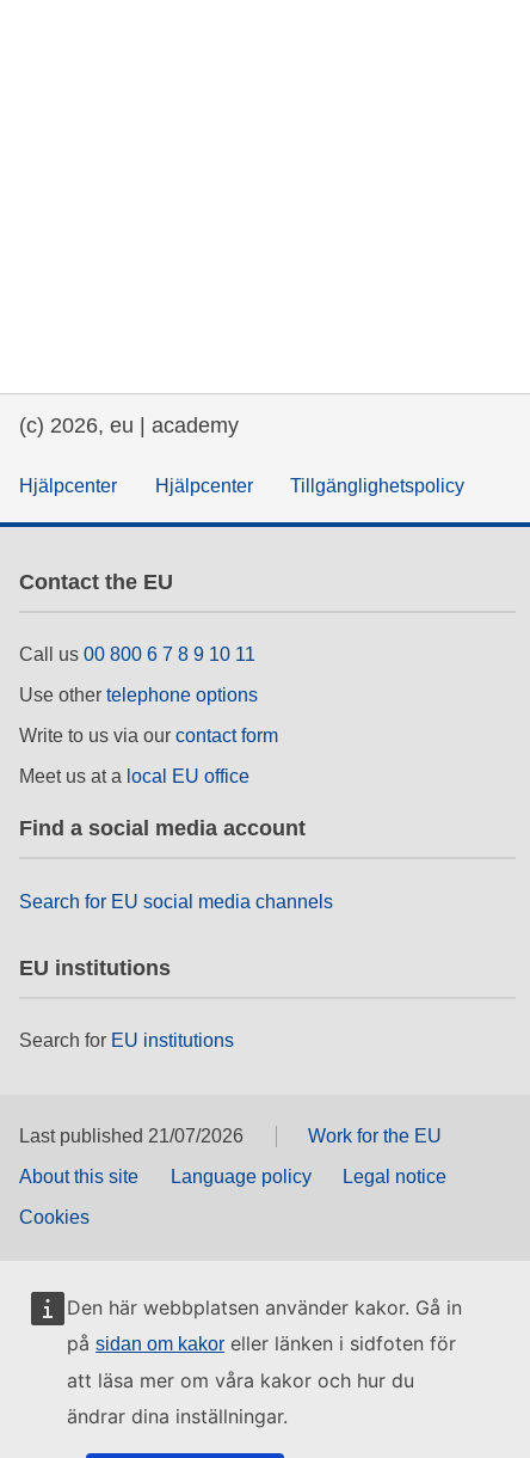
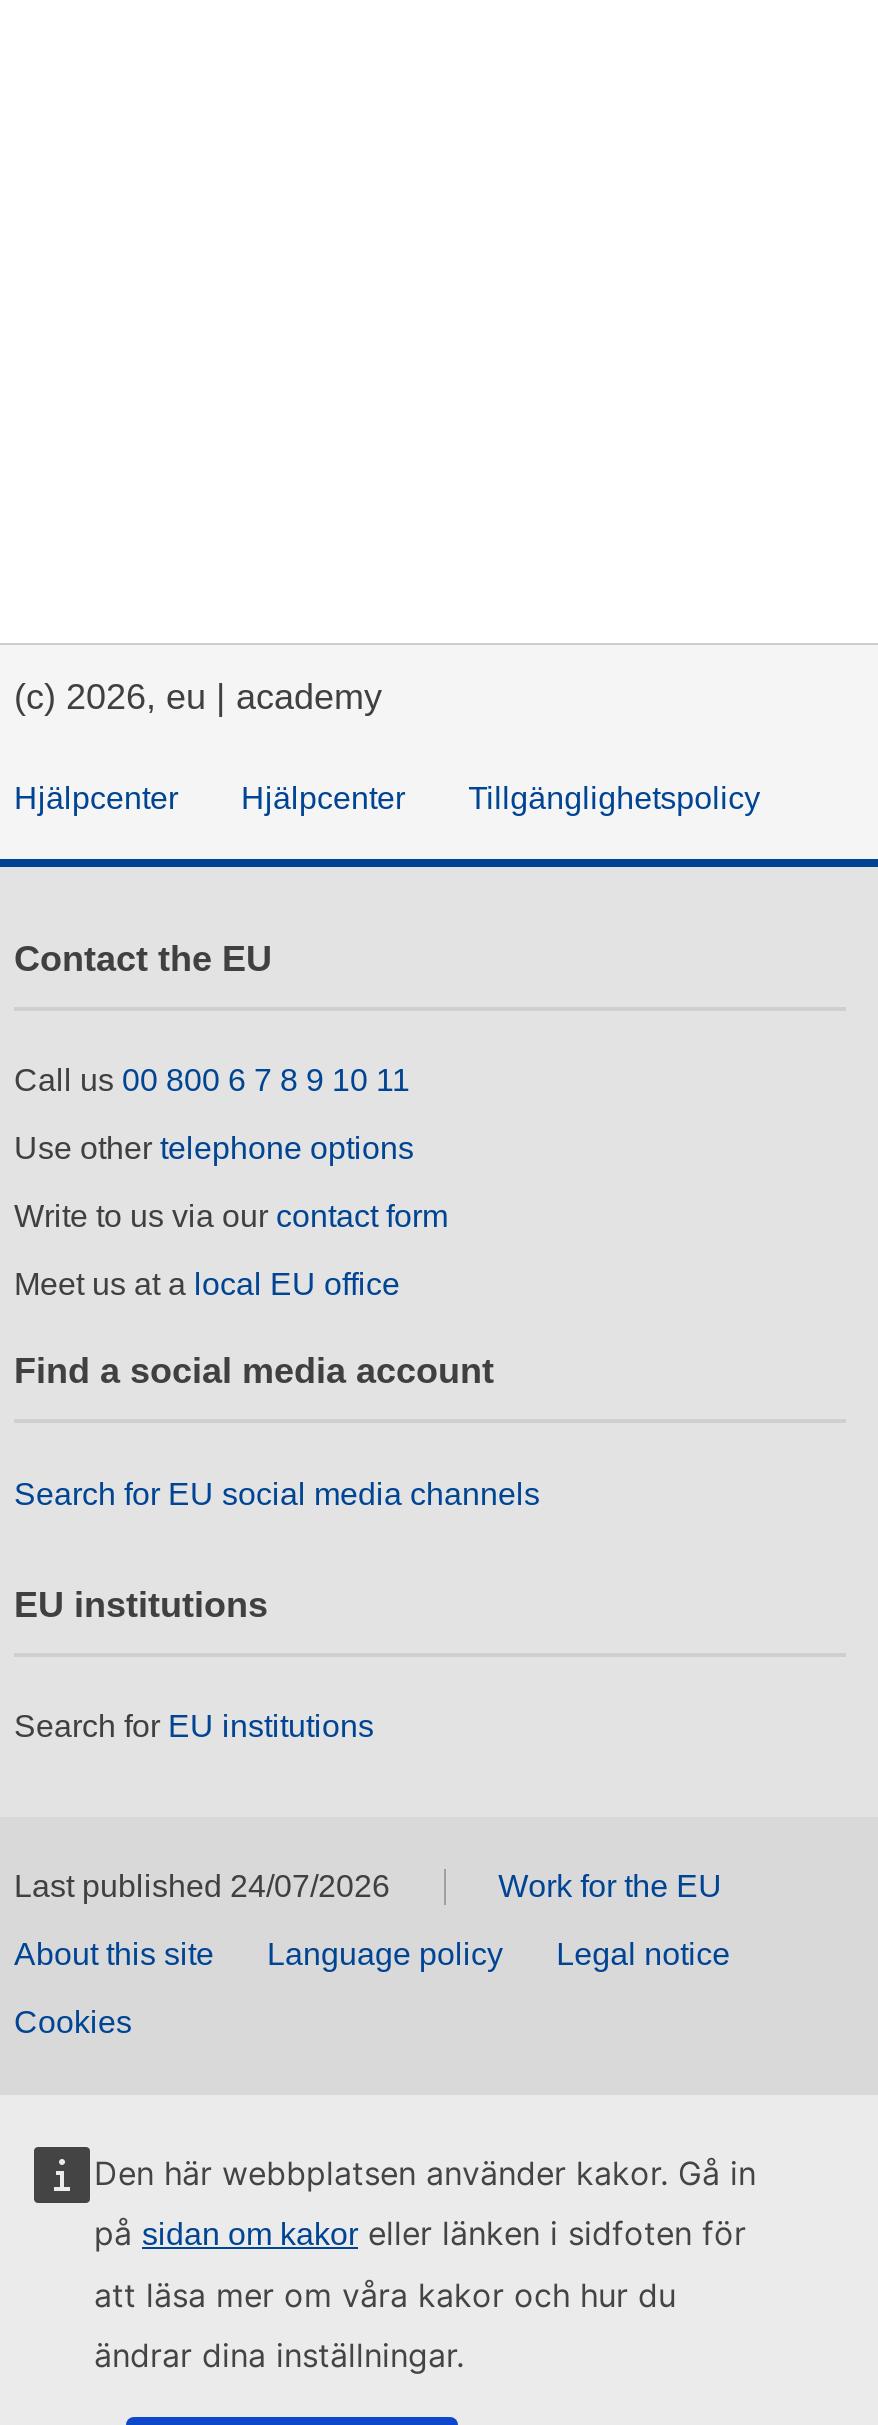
[19,1126,244,1147] Last published 21/07/2026 -> [14,1870,390,1904] Last published 24/07/2026

